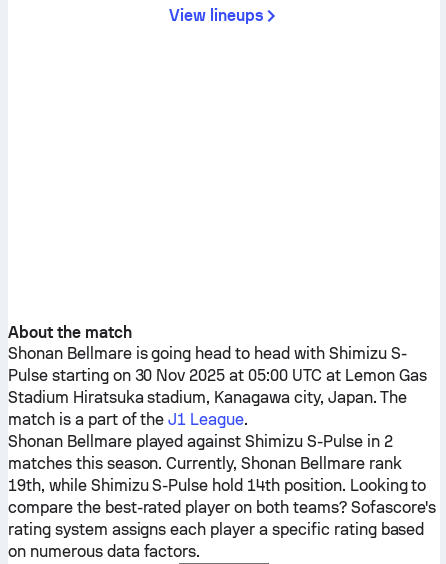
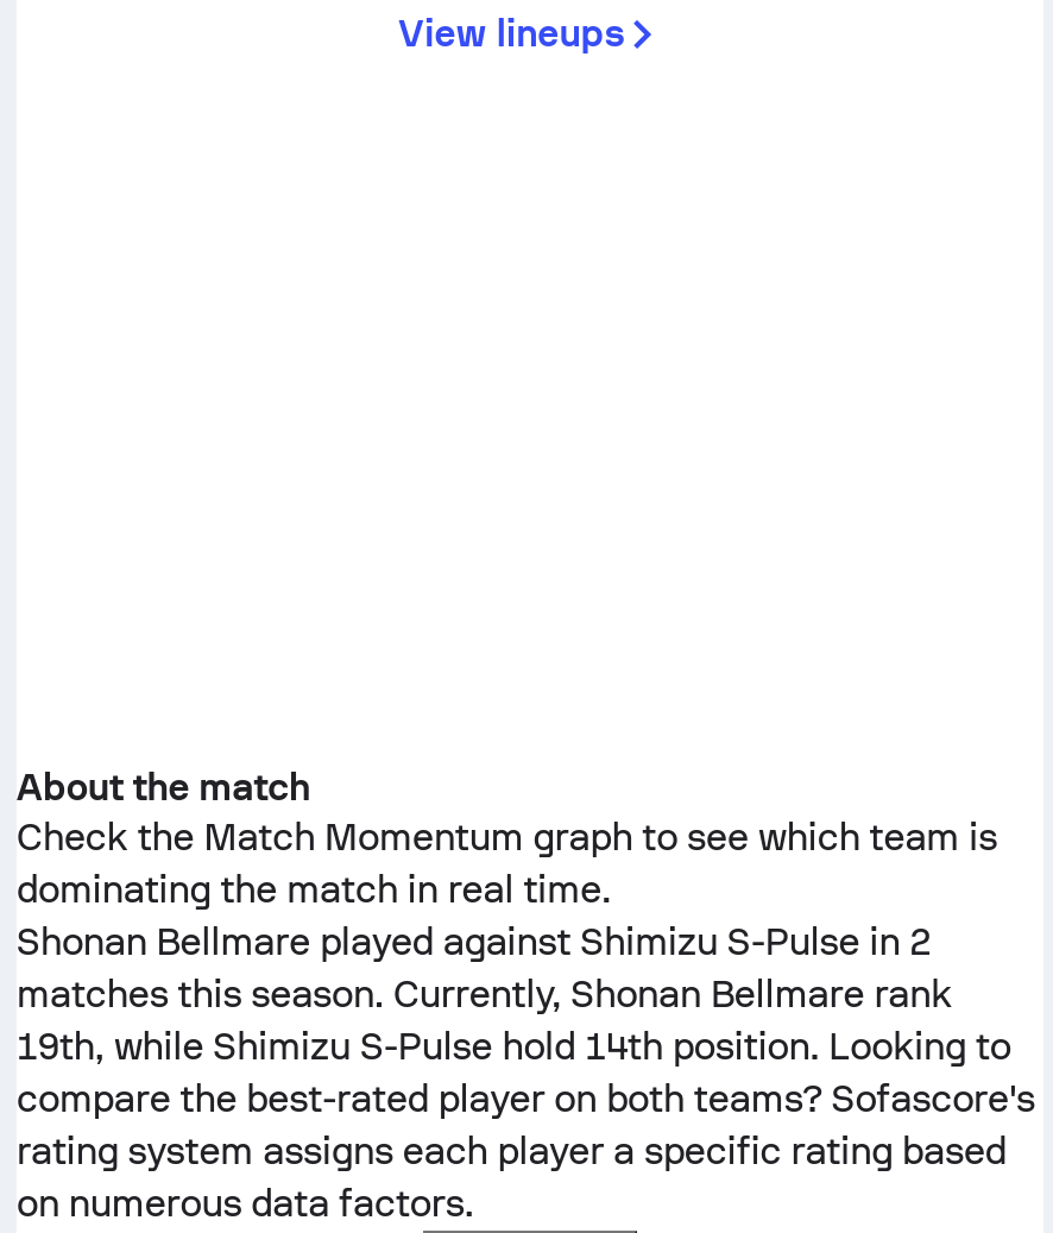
[8,344,426,429] Shonan Bellmare is going head to head with Shimizu S- | Pulse starting on 30 Nov 2025 at 05:00 UTC at Lemon Gas | Stadium Hiratsuka stadium, Kanagawa city, Japan. The | match is a part of the J1 League. -> [17,814,997,912] Check the Match Momentum graph to see which team is | dominating the match in real time.

